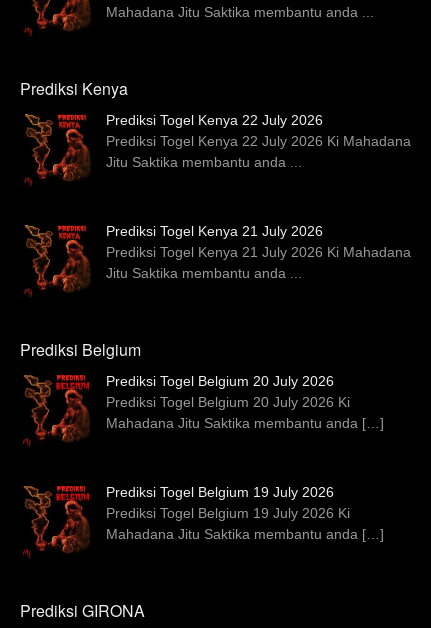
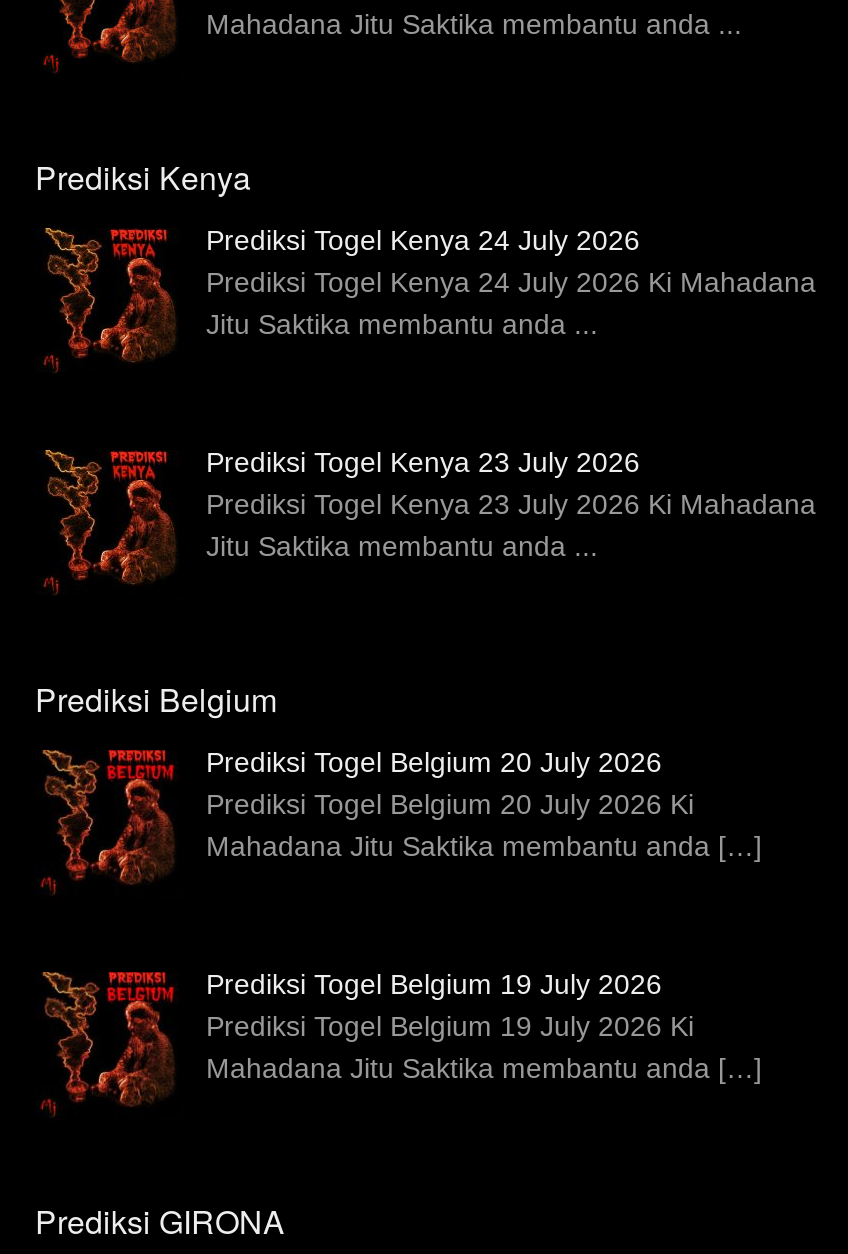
[105,112,322,128] Prediksi Togel Kenya 22 July 2026 -> [206,224,640,256] Prediksi Togel Kenya 24 July 2026
[105,133,410,149] Prediksi Togel Kenya 22 July 2026 Ki Mahadana -> [206,266,816,298] Prediksi Togel Kenya 24 July 2026 Ki Mahadana
[105,223,322,239] Prediksi Togel Kenya 21 July 2026 -> [206,445,640,477] Prediksi Togel Kenya 23 July 2026
[105,244,410,260] Prediksi Togel Kenya 21 July 2026 Ki Mahadana -> [206,487,816,519] Prediksi Togel Kenya 23 July 2026 Ki Mahadana

